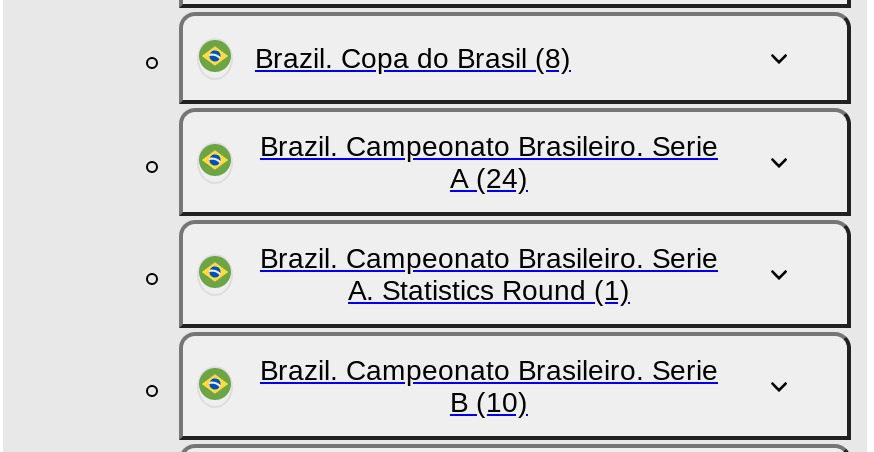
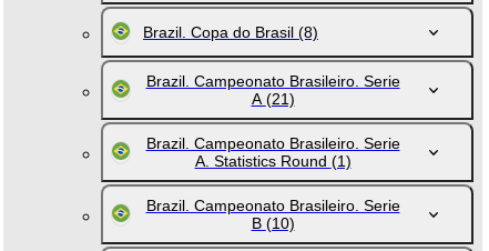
[450,162,528,194] A (24) -> [251,90,294,108] A (21)

